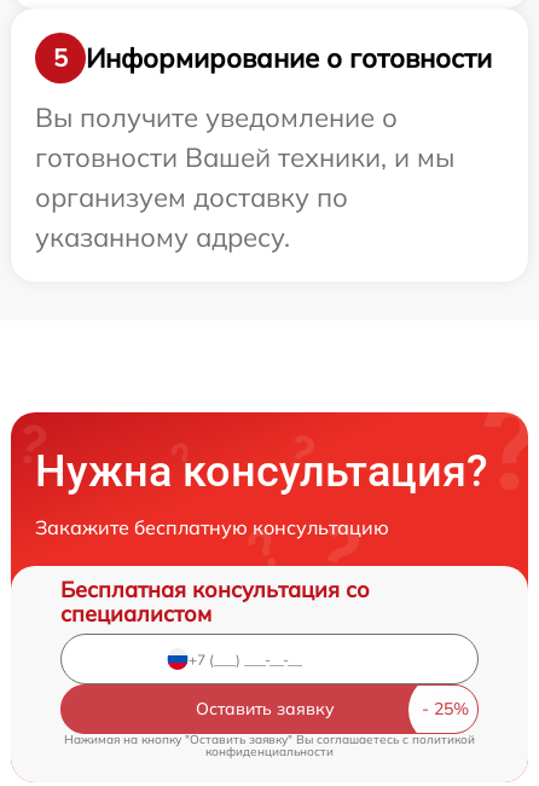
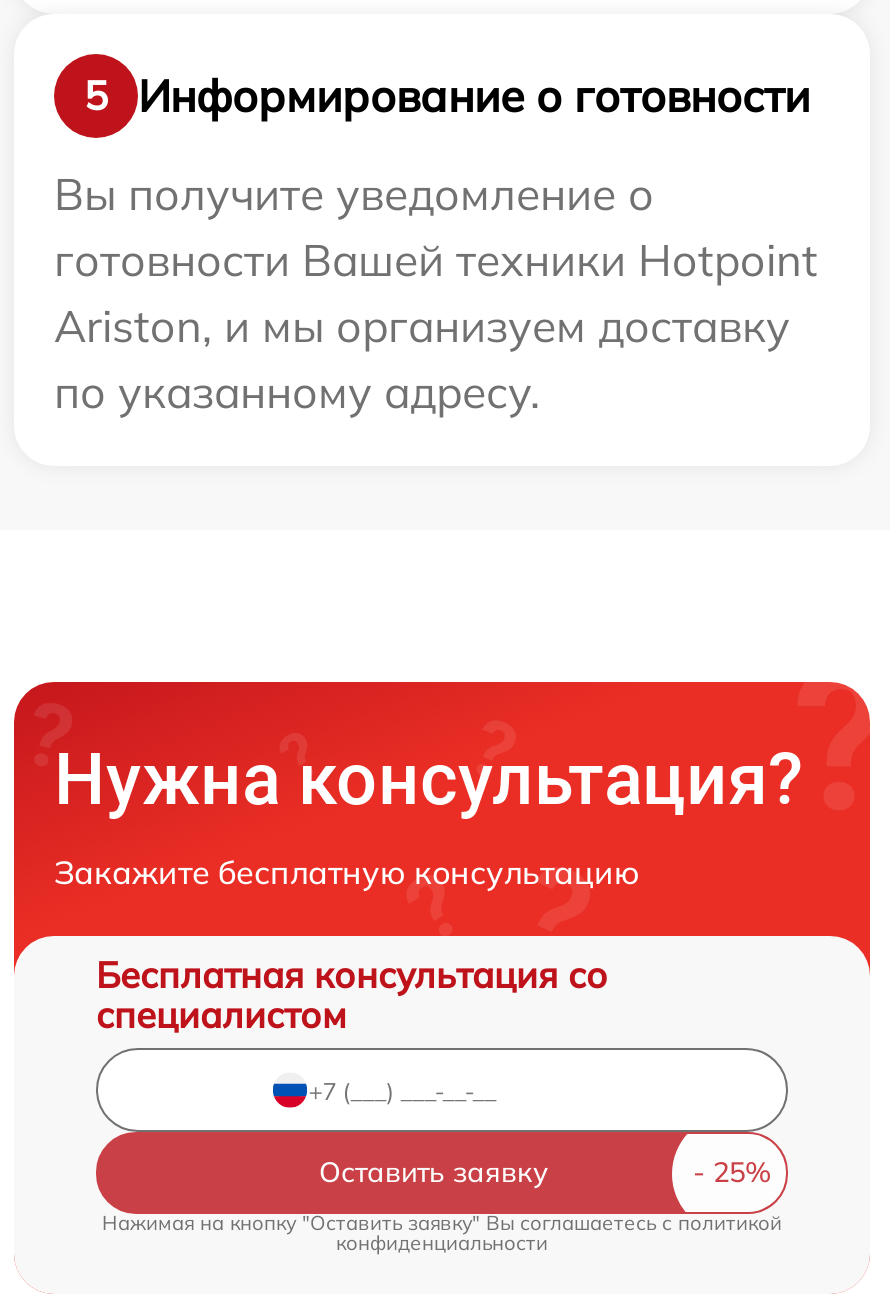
[35,140,454,254] готовности Вашей техники, и мы | организуем доставку по | указанному адресу. -> [54,232,818,420] готовности Вашей техники Hotpoint | Ariston, и мы организуем доставку | по указанному адресу.

